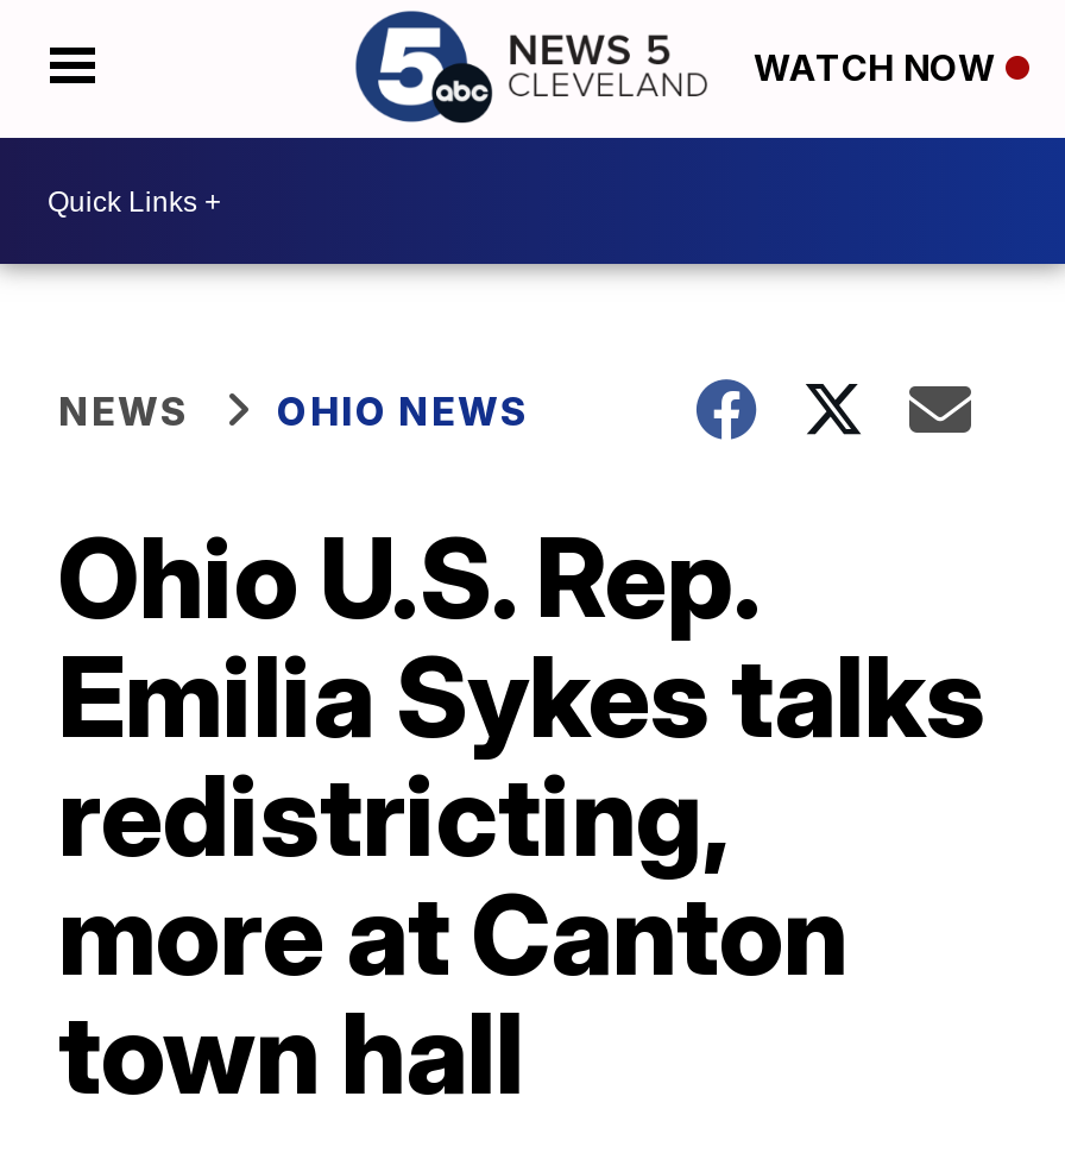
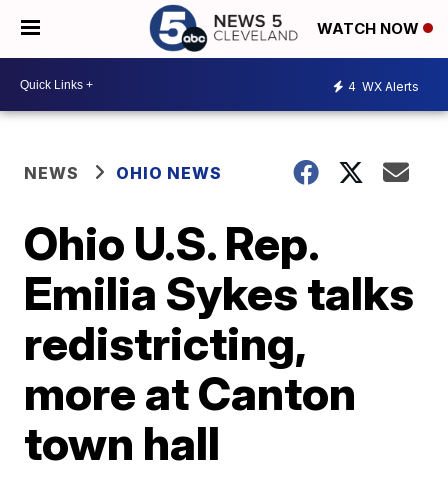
none -> [348,78,419,93] 4 WX Alerts

